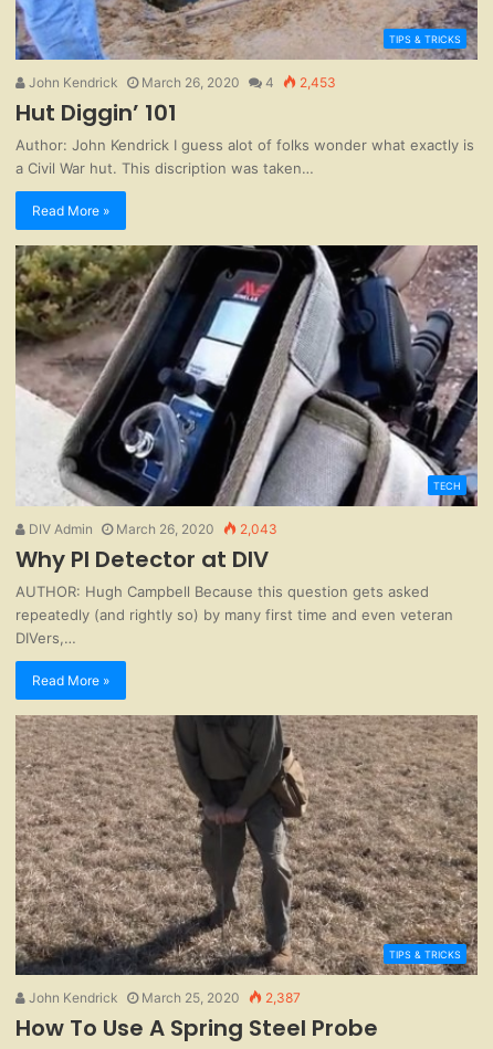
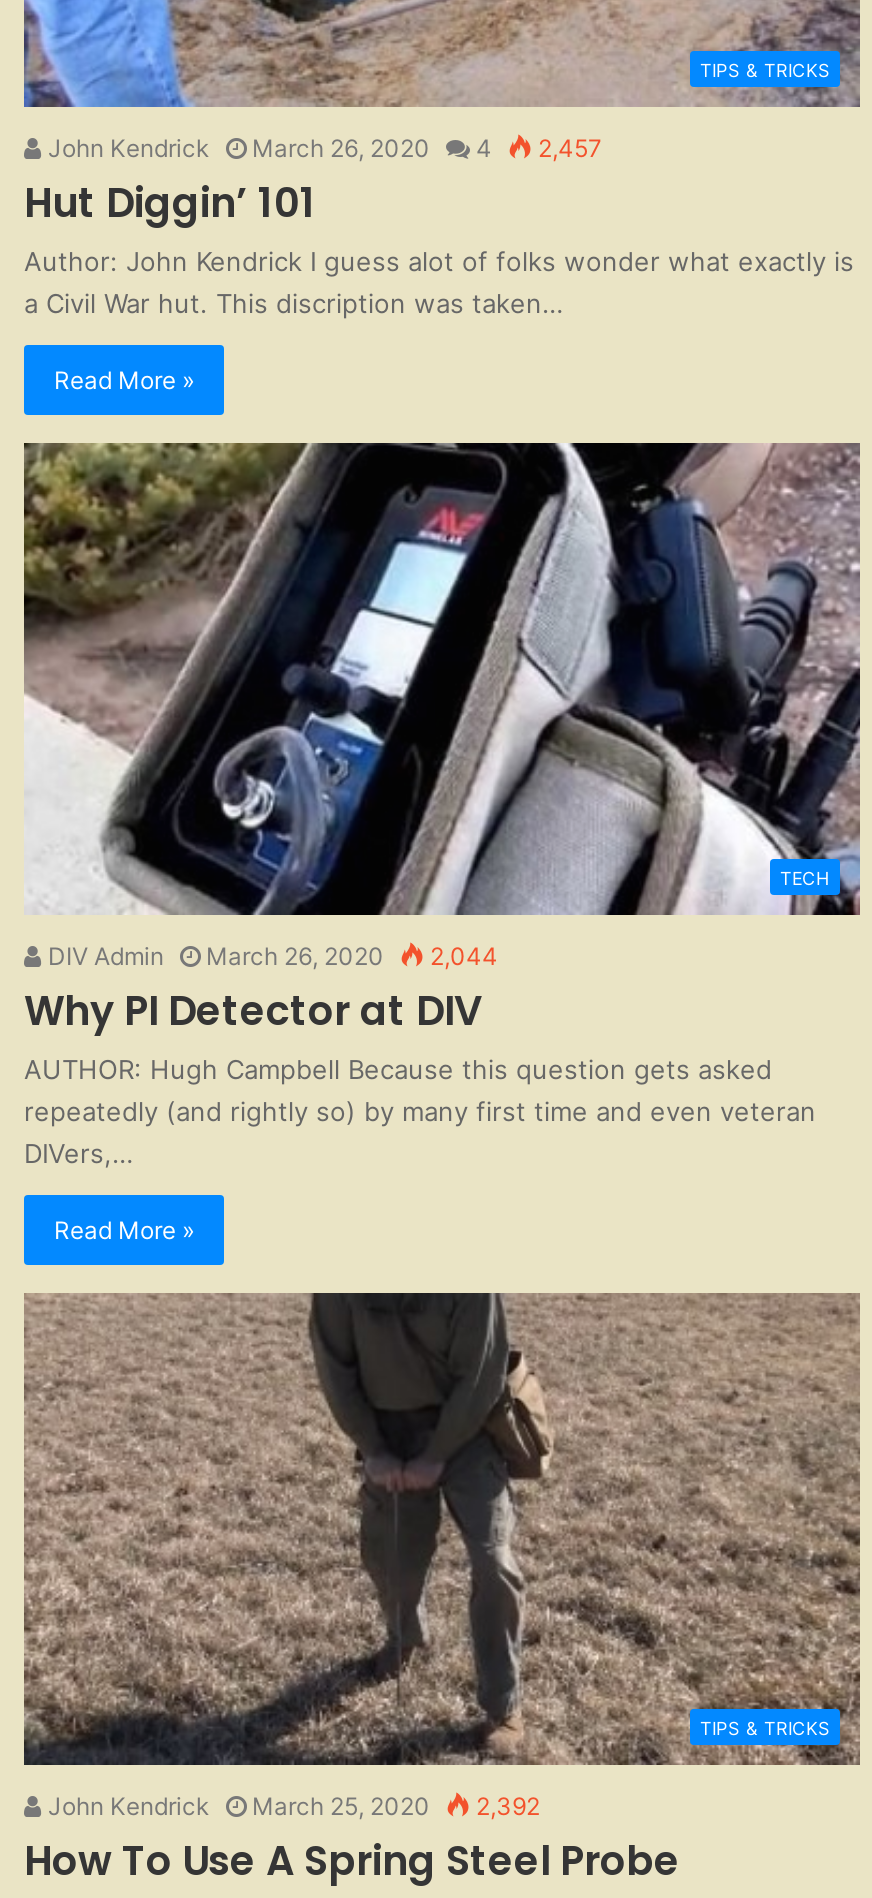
[25,74,336,91] John Kendrick March 26, 2020 4 2,453 -> [42,134,602,164] John Kendrick March 26, 2020 4 2,457
[25,520,277,537] DIV Admin March 26, 2020 2,043 -> [42,941,498,971] DIV Admin March 26, 2020 2,044
[25,990,301,1006] John Kendrick March 25, 2020 2,387 -> [42,1791,540,1821] John Kendrick March 25, 2020 2,392

